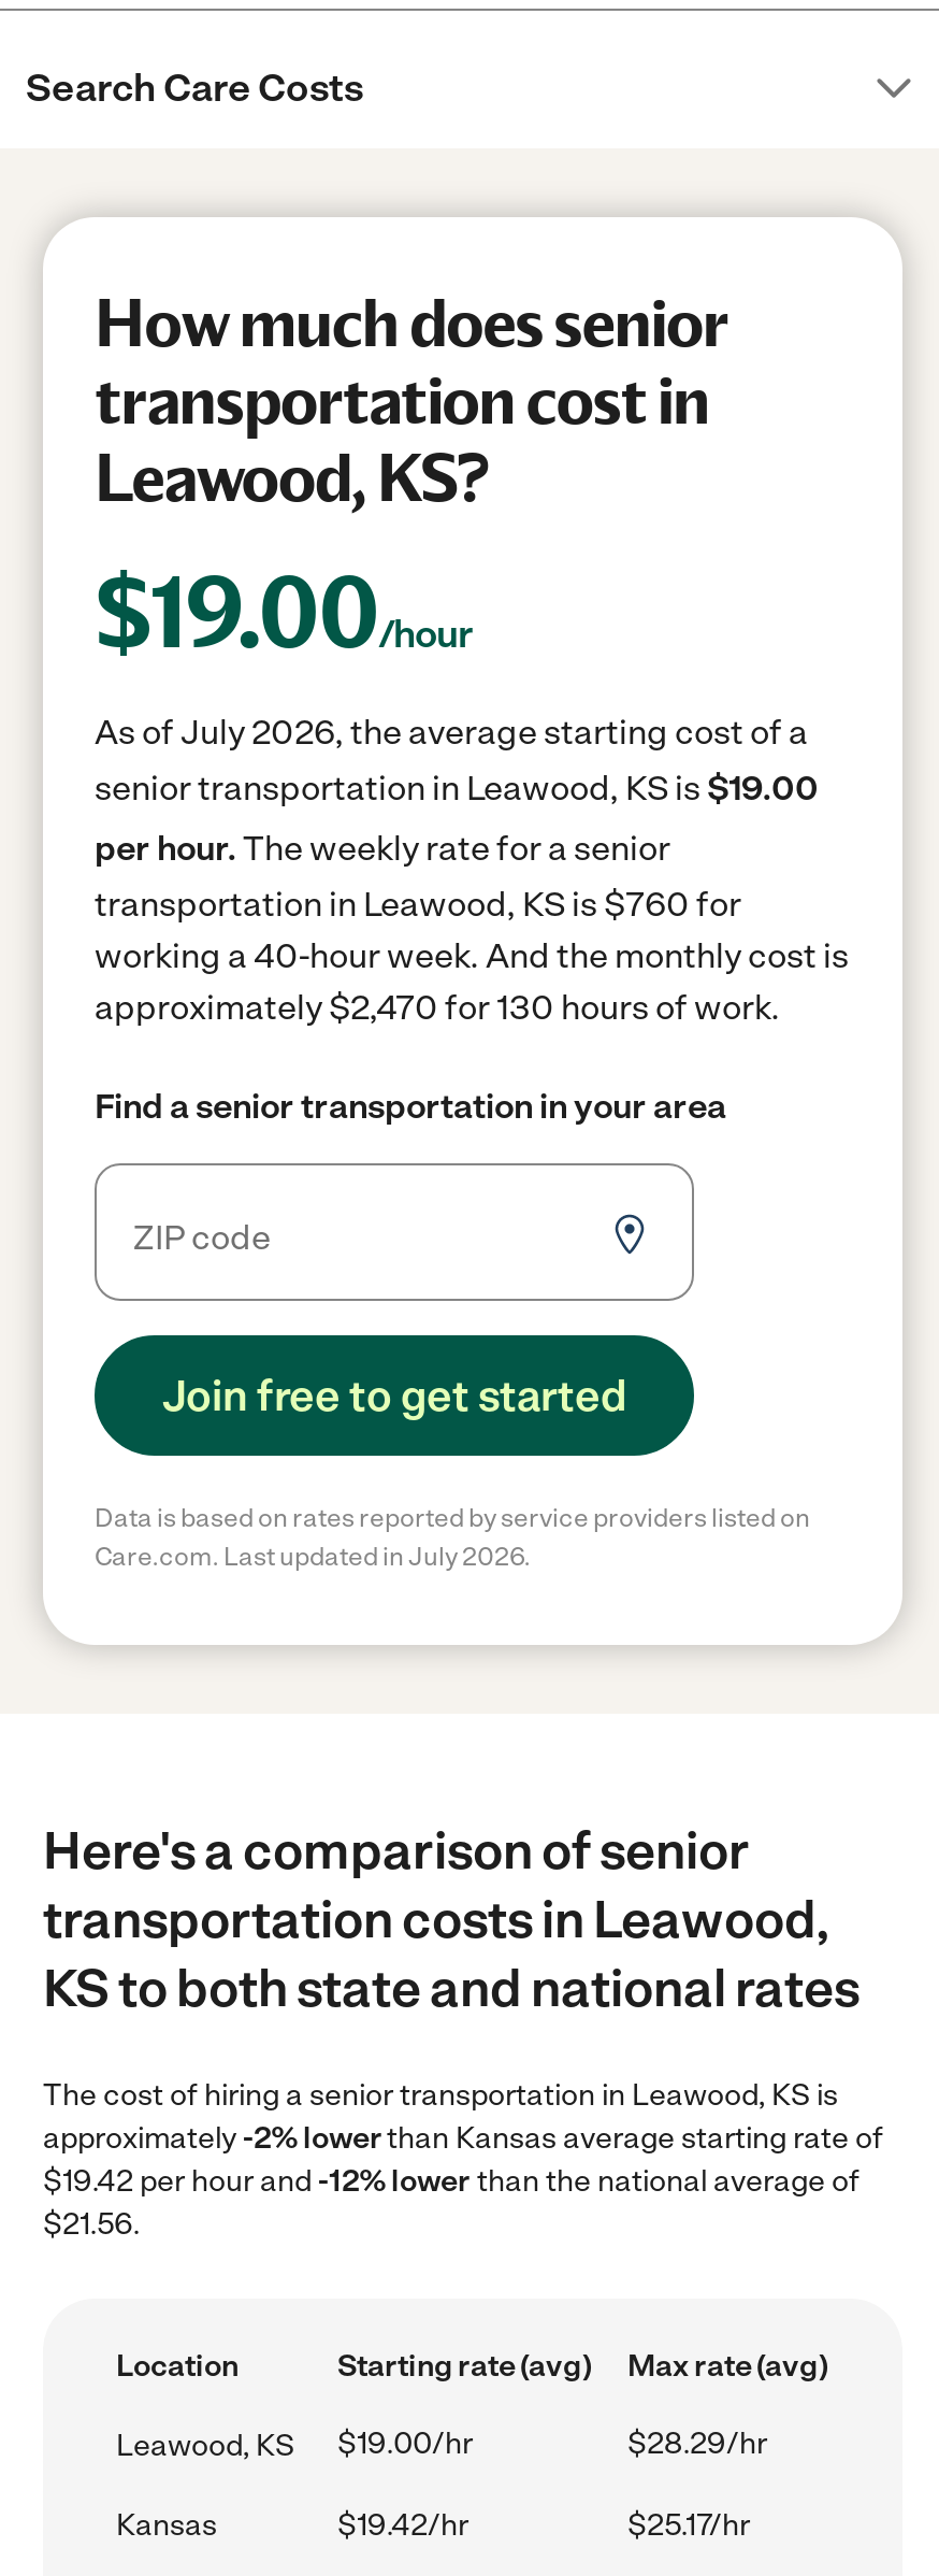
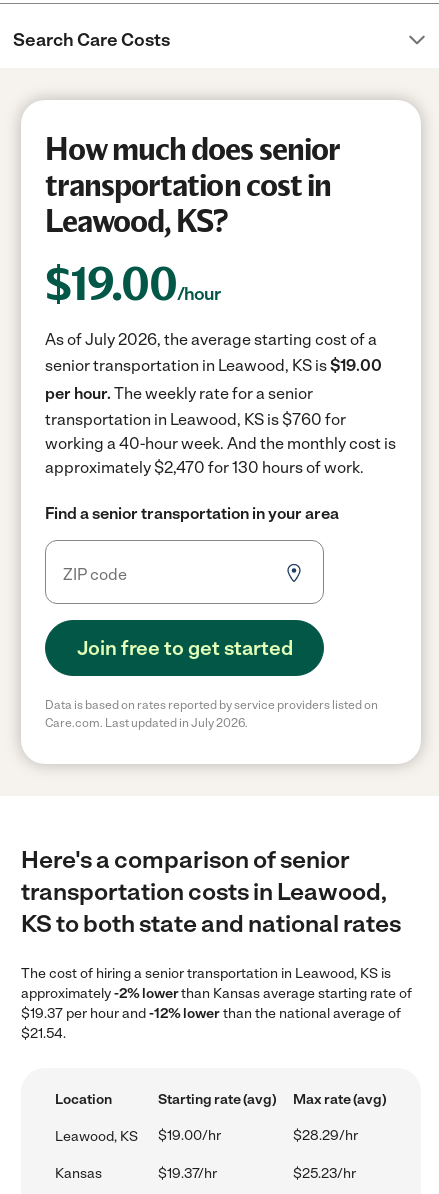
[43,2163,859,2200] $19.42 per hour and -12% lower than the national average of -> [21,1005,401,1022] $19.37 per hour and -12% lower than the national average of
[43,2206,140,2243] $21.56. -> [21,1025,66,1042] $21.54.
[337,2507,750,2544] $19.42/hr | $25.17/hr -> [158,1165,356,1182] $19.37/hr | $25.23/hr

